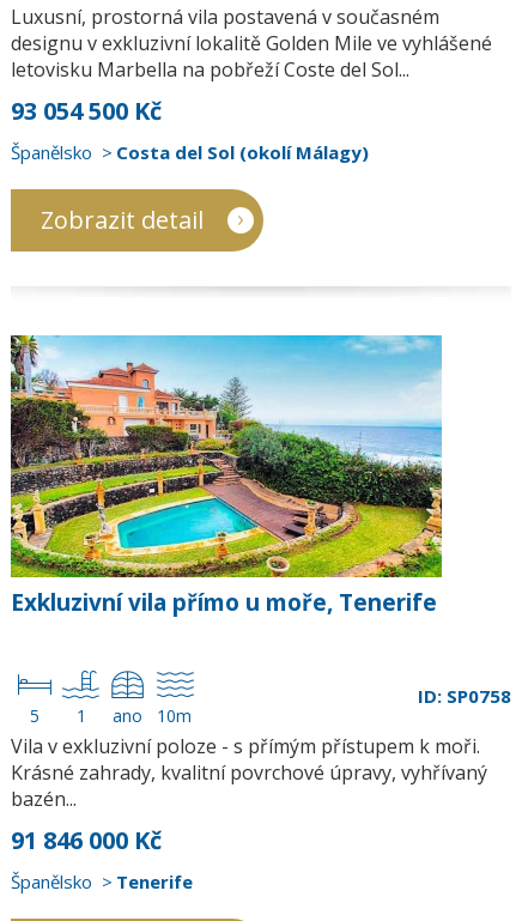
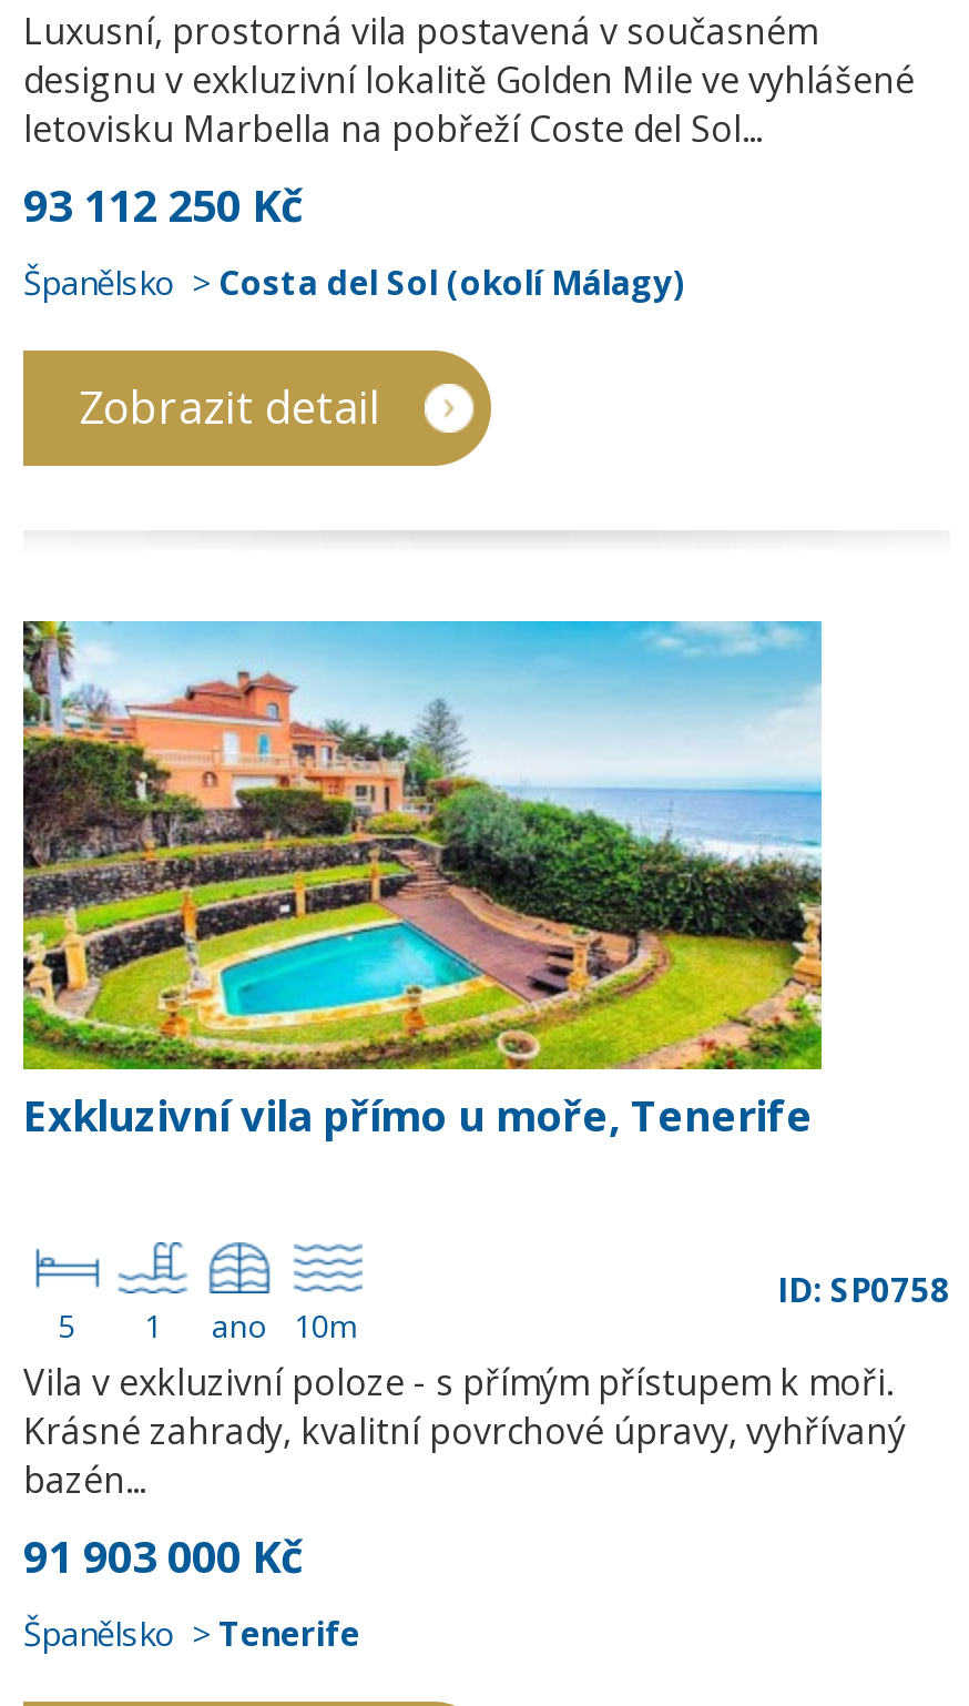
[11,95,162,127] 93 054 500 Kč -> [23,175,303,235] 93 112 250 Kč
[11,824,162,856] 91 846 000 Kč -> [23,1526,303,1586] 91 903 000 Kč

